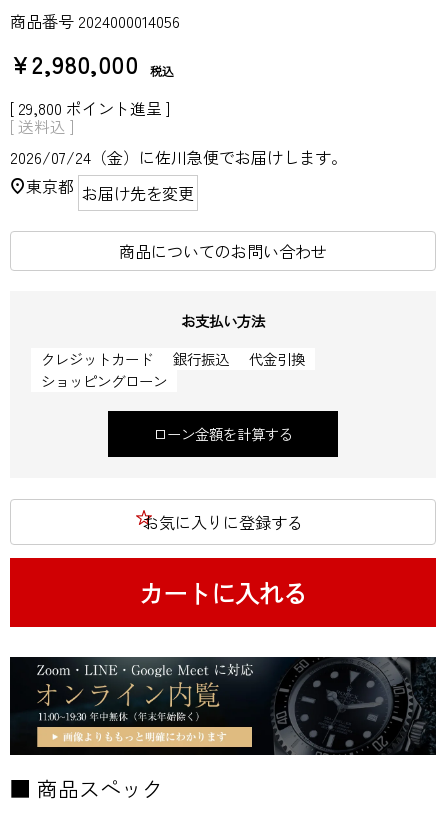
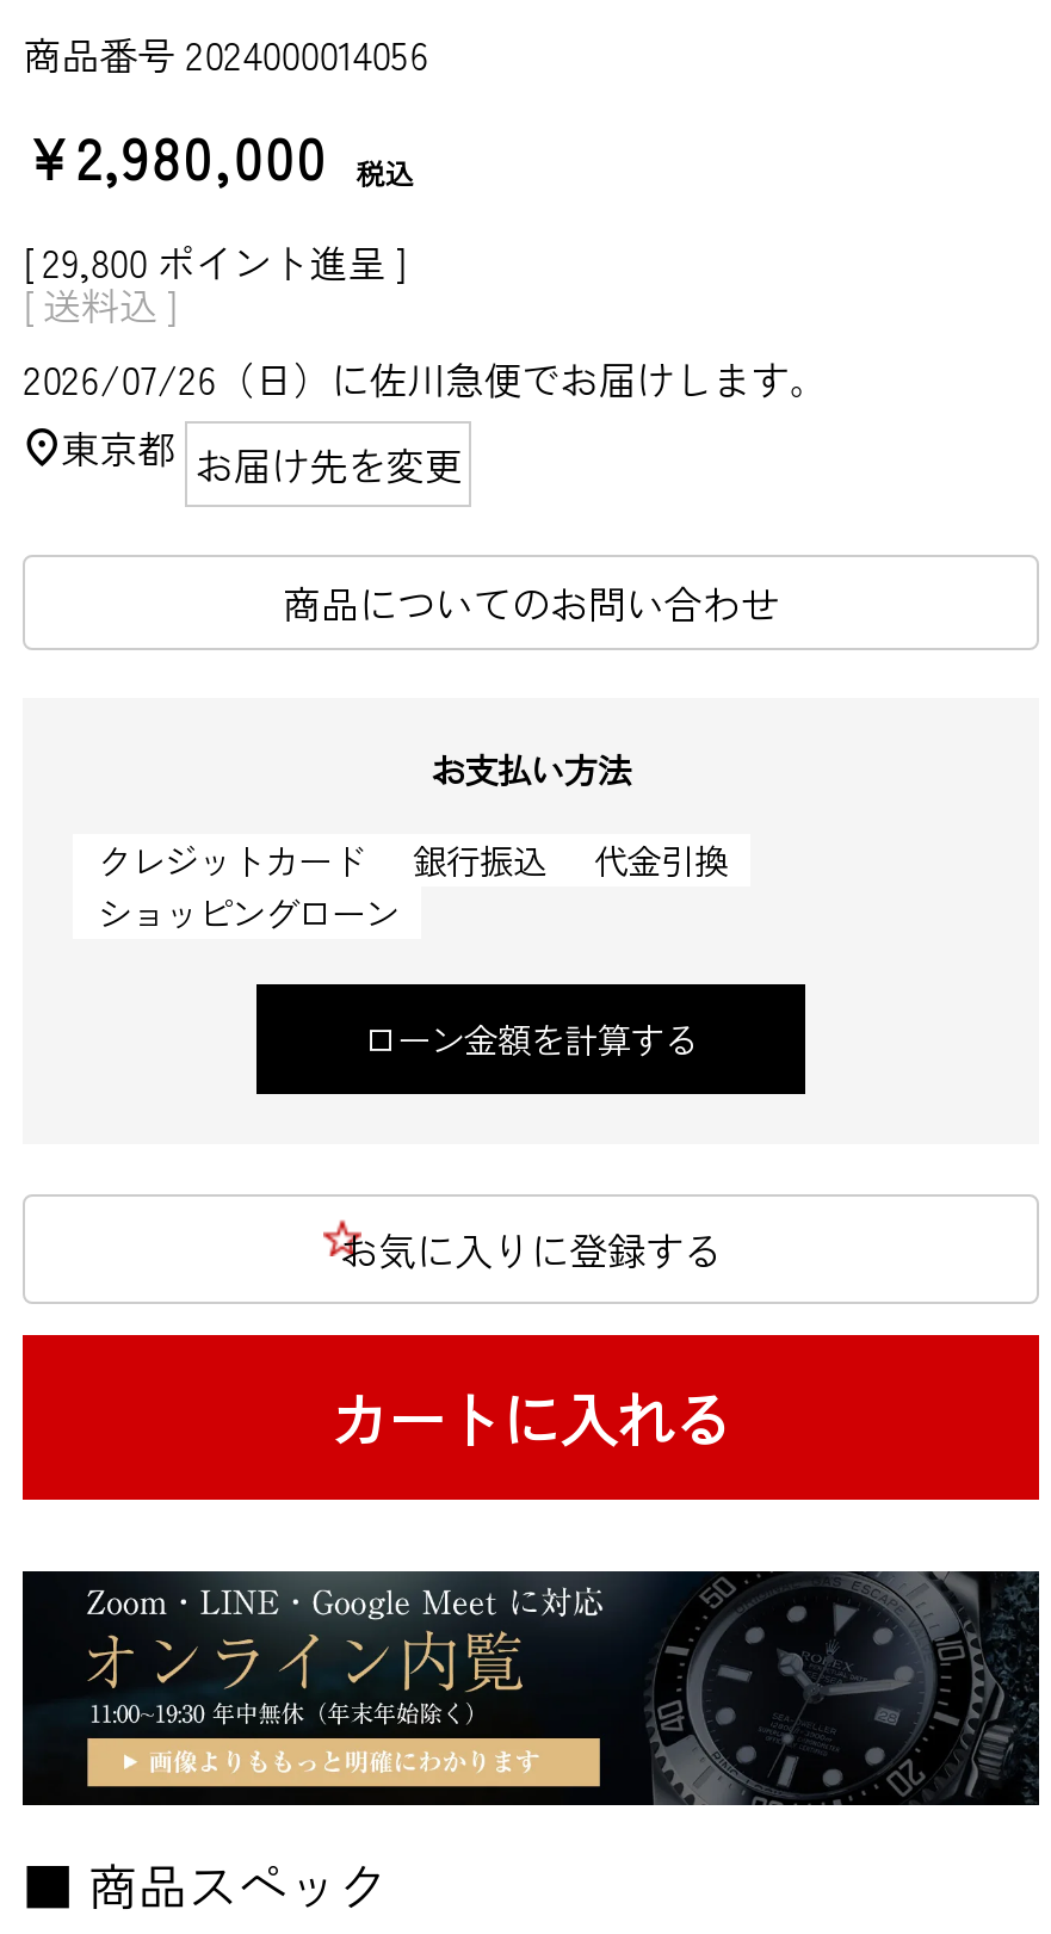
[10,145,347,169] 2026/07/24（金）に佐川急便でお届けします。 -> [23,350,827,407] 2026/07/26（日）に佐川急便でお届けします。

